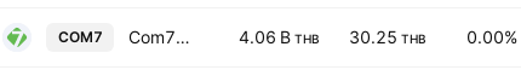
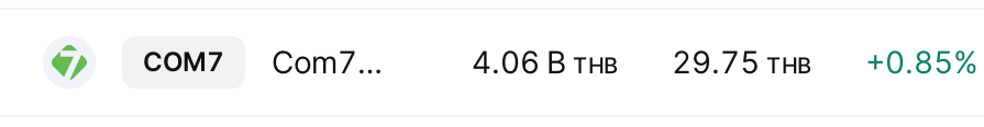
[349,27,426,47] 30.25 THB -> [672,43,812,80] 29.75 THB
[466,27,517,47] 0.00% -> [865,43,977,80] +0.85%

